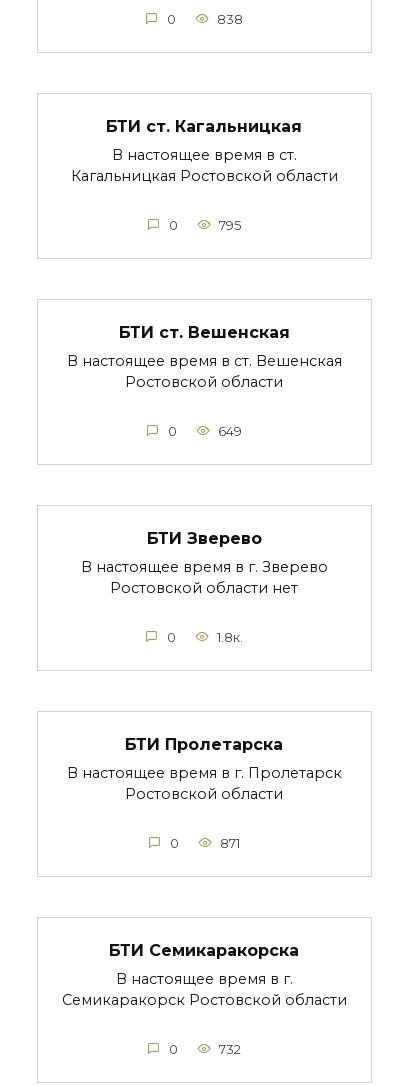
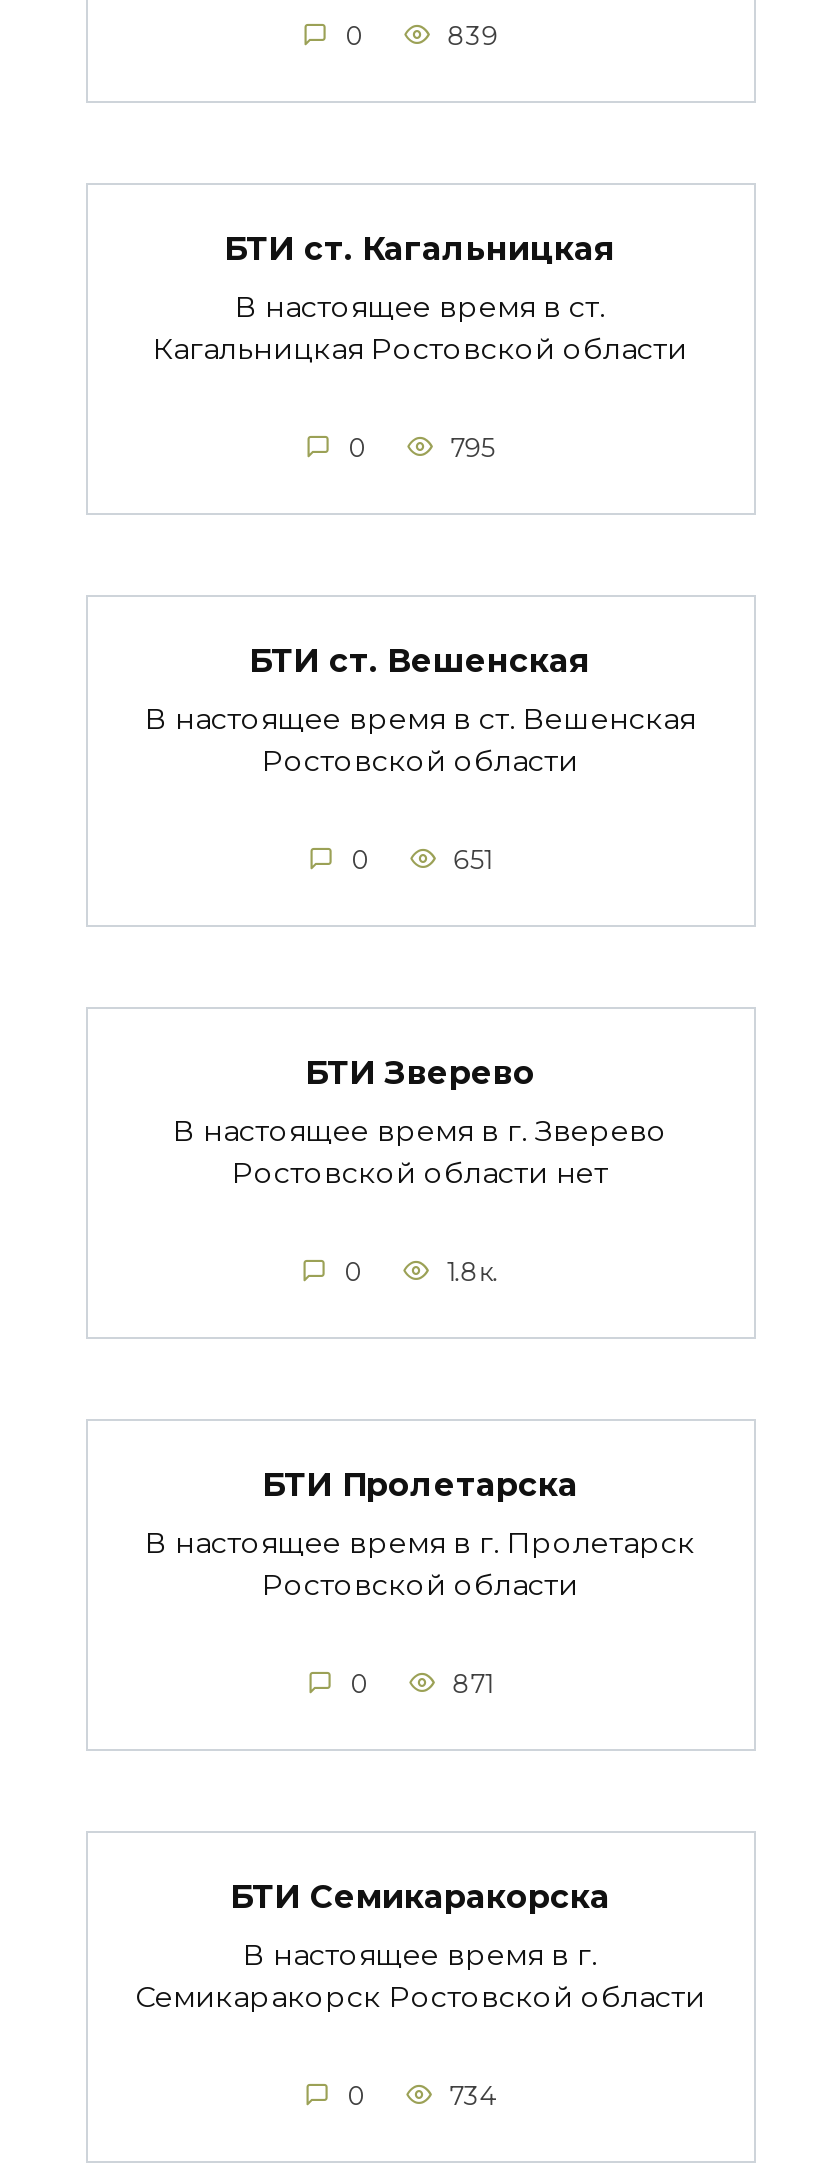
[217,12,243,27] 838 -> [448,20,498,50] 839
[218,424,242,439] 649 -> [454,844,492,874] 651
[219,1042,241,1057] 732 -> [450,2080,496,2110] 734

